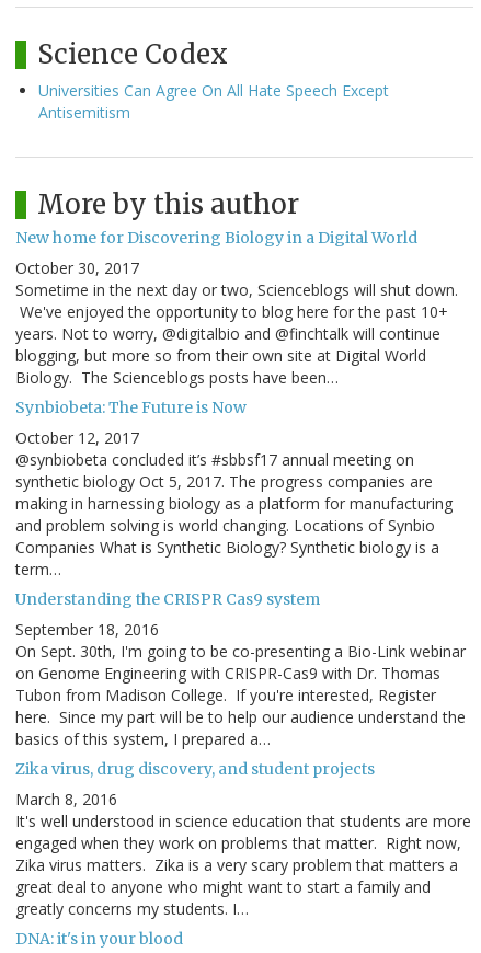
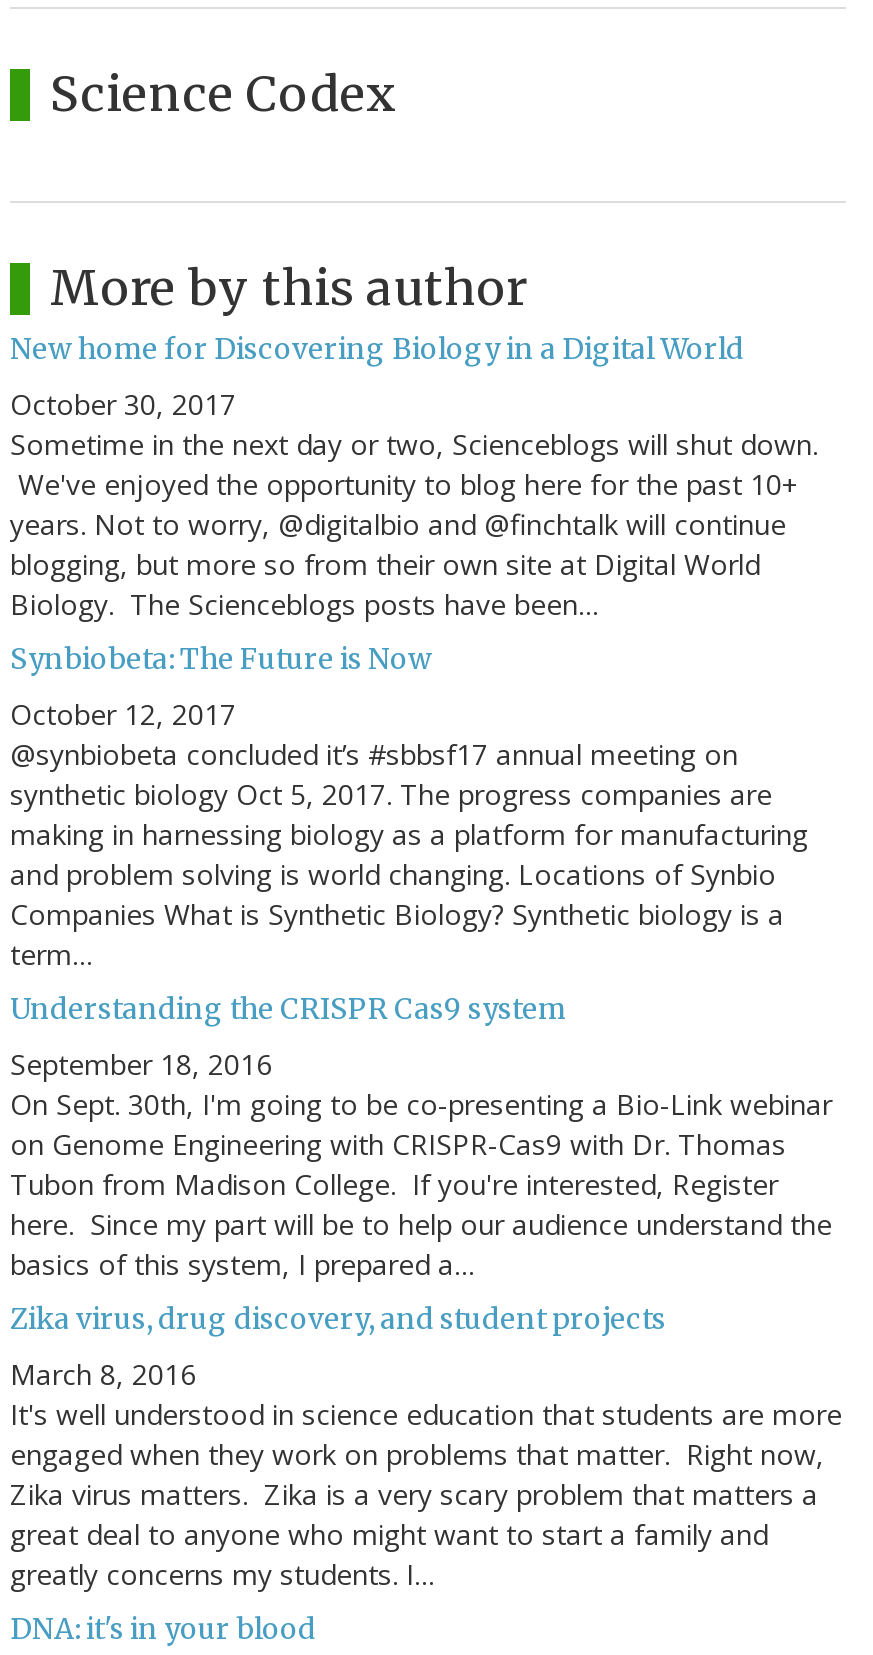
[38,80,389,122] Universities Can Agree On All Hate Speech Except | Antisemitism -> none

